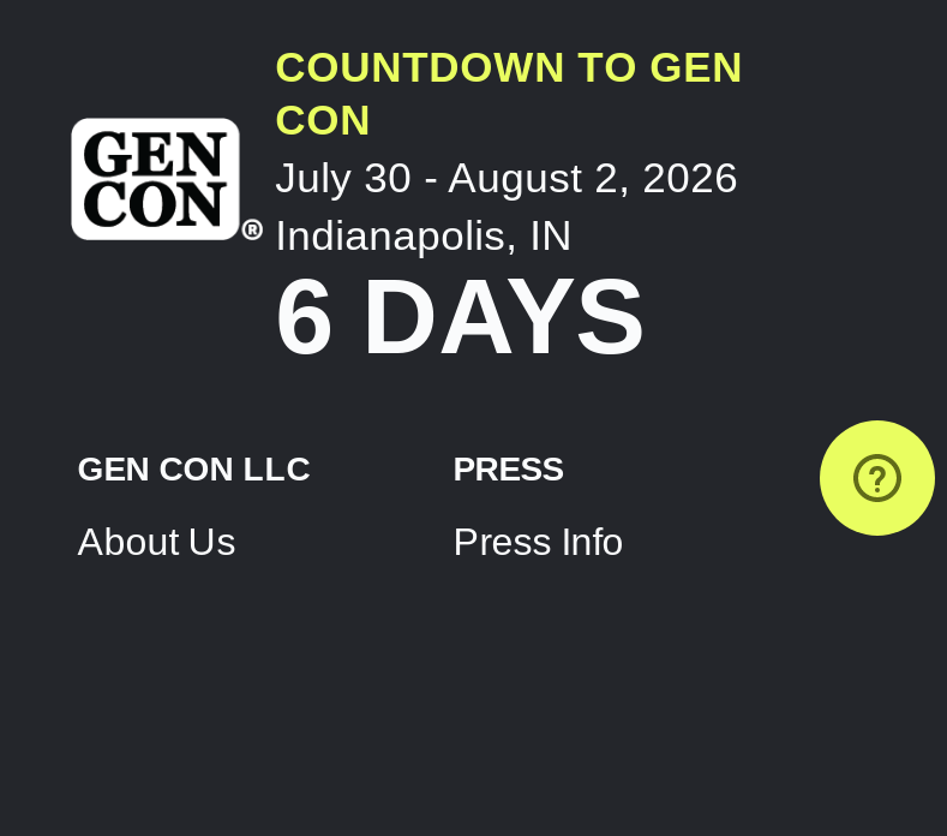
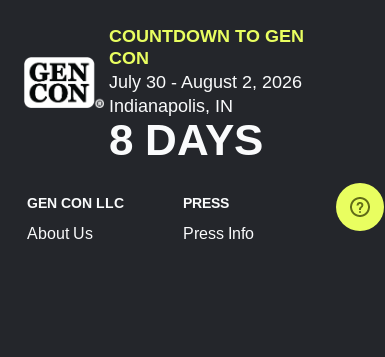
[275,257,645,375] 6 DAYS -> [109,115,263,164] 8 DAYS

